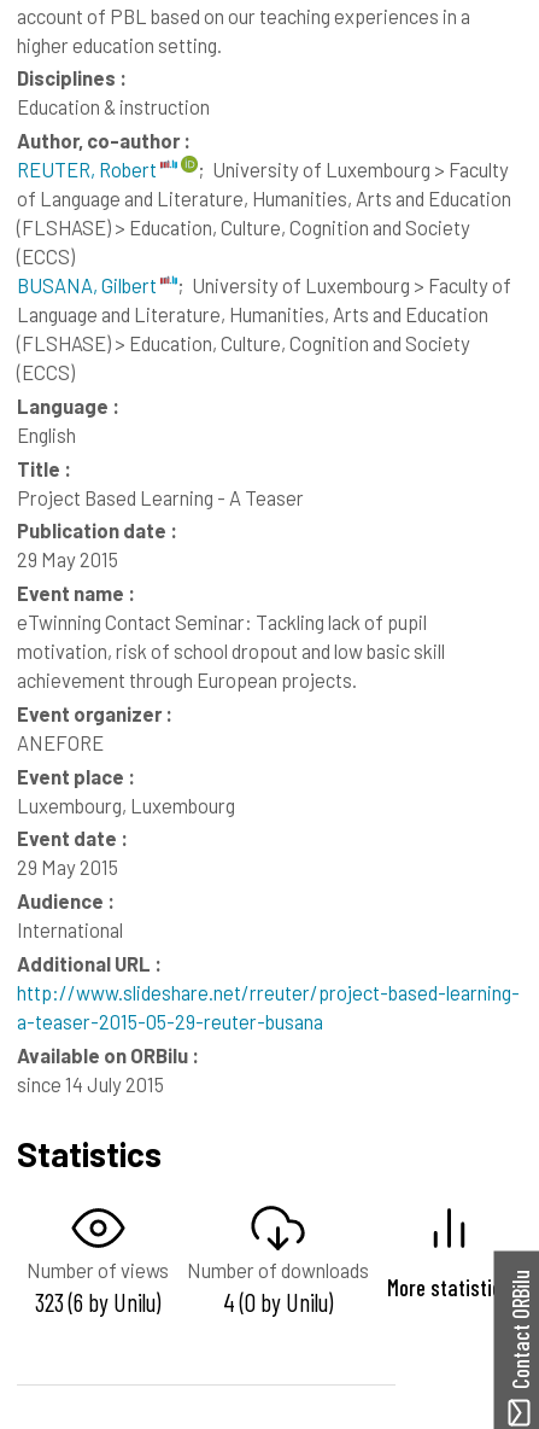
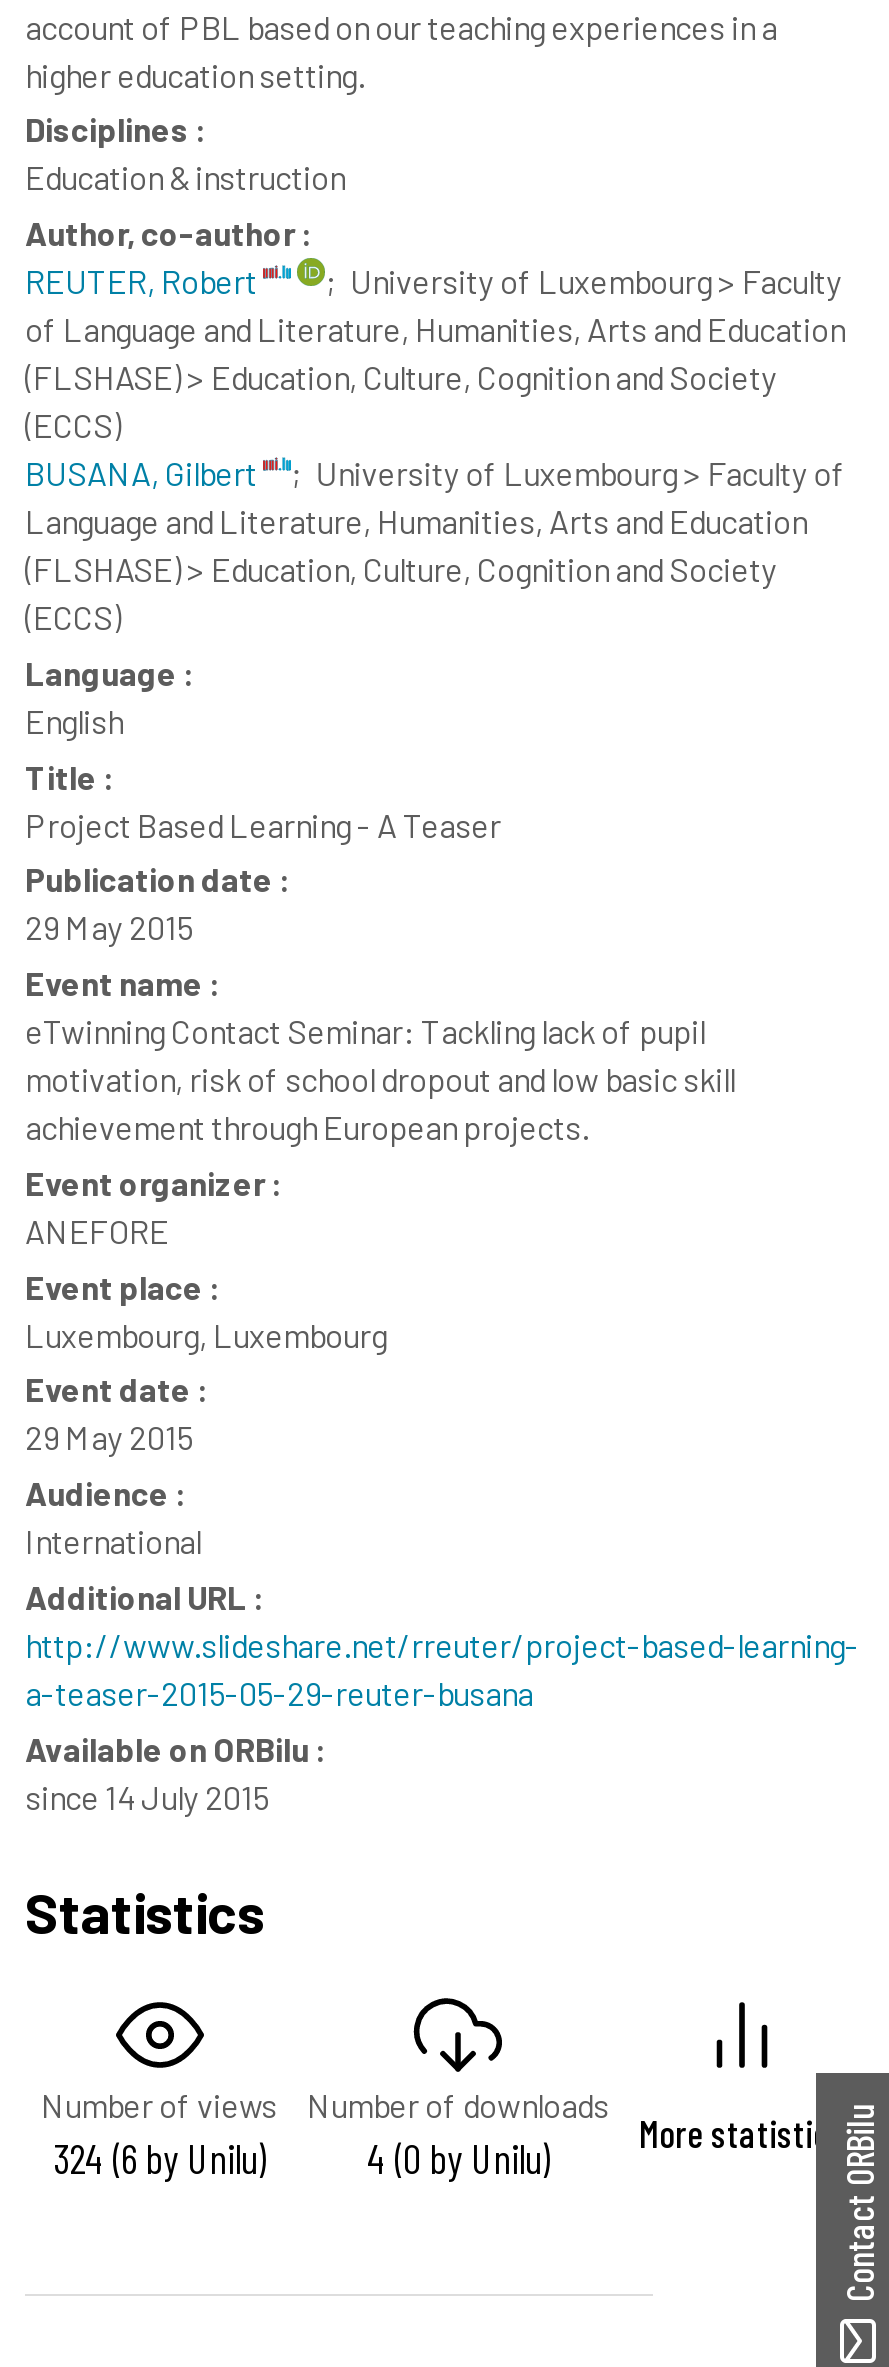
[35,1287,160,1317] 323 (6 by Unilu) -> [53,2132,265,2182] 324 (6 by Unilu)

